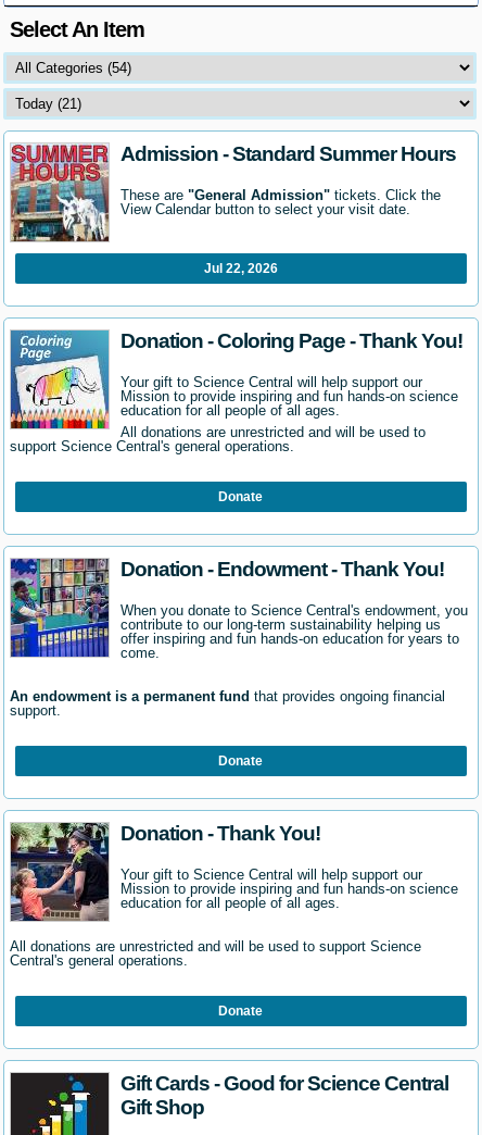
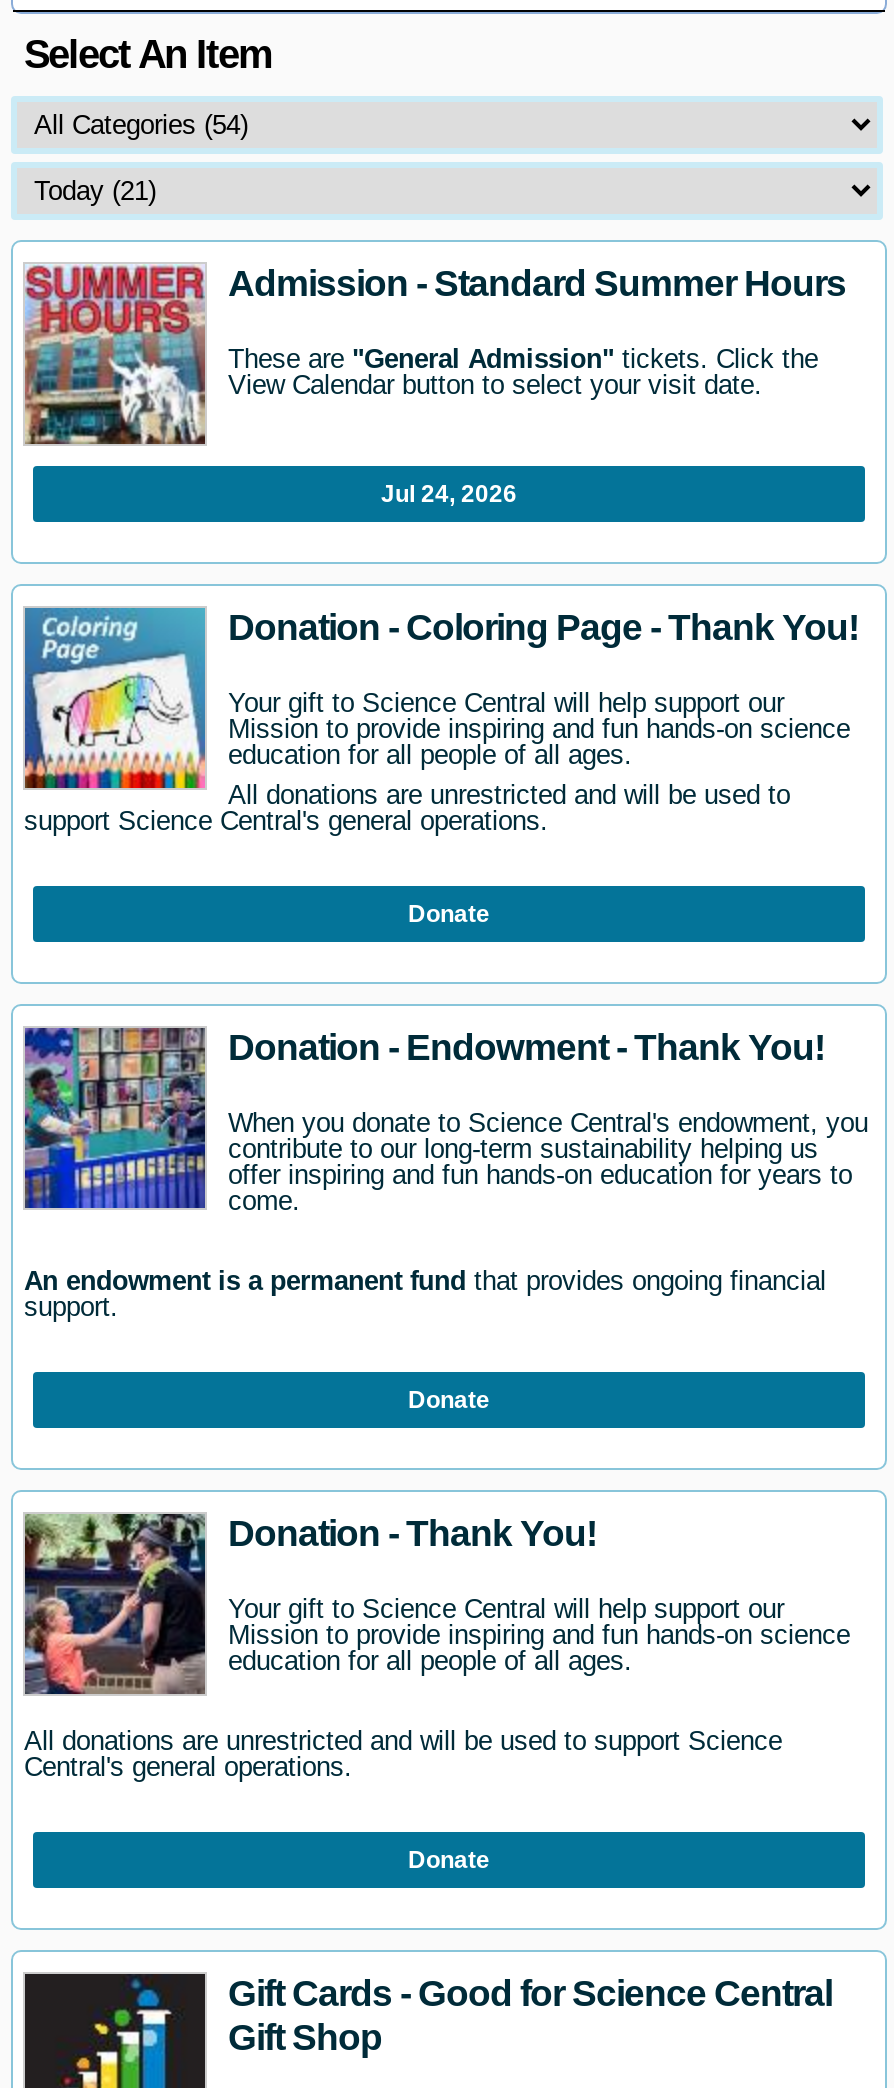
[204,261,278,276] Jul 22, 2026 -> [381,480,517,508] Jul 24, 2026

